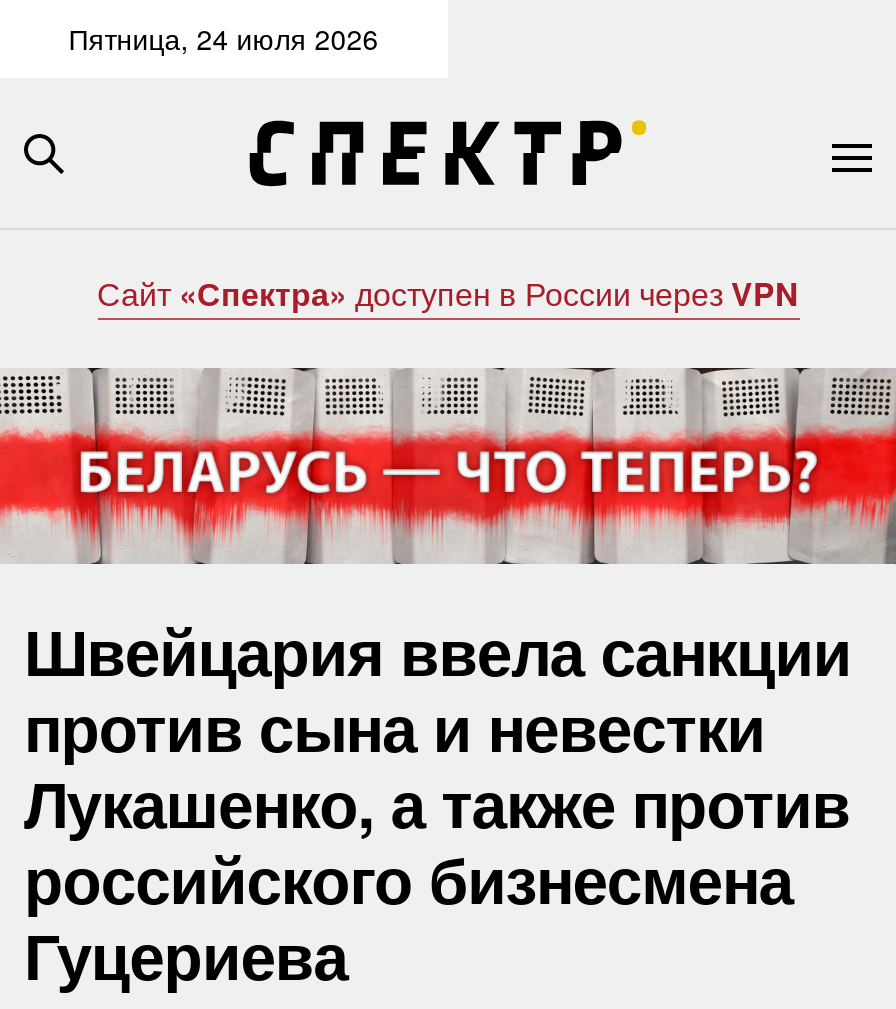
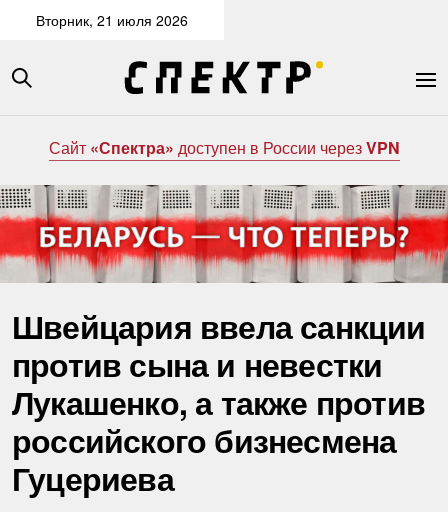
[68,18,378,58] Пятница, 24 июля 2026 -> [36,10,188,30] Вторник, 21 июля 2026

